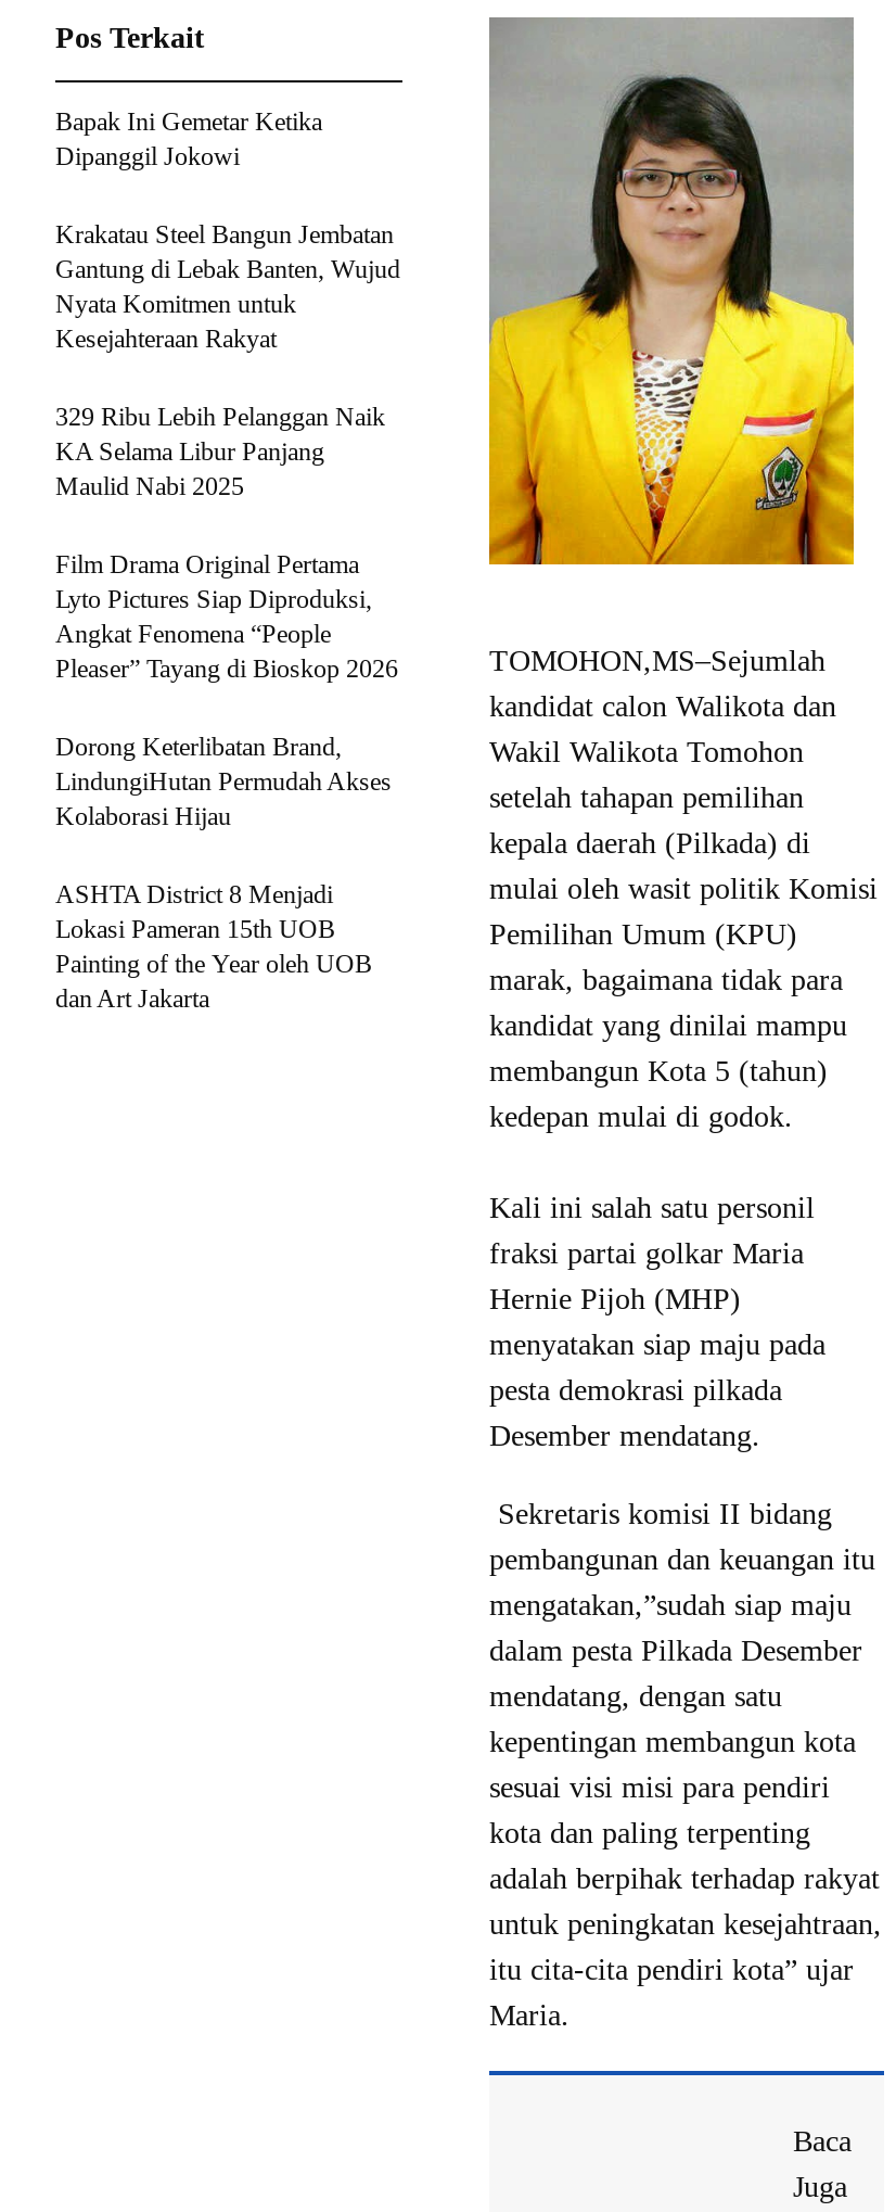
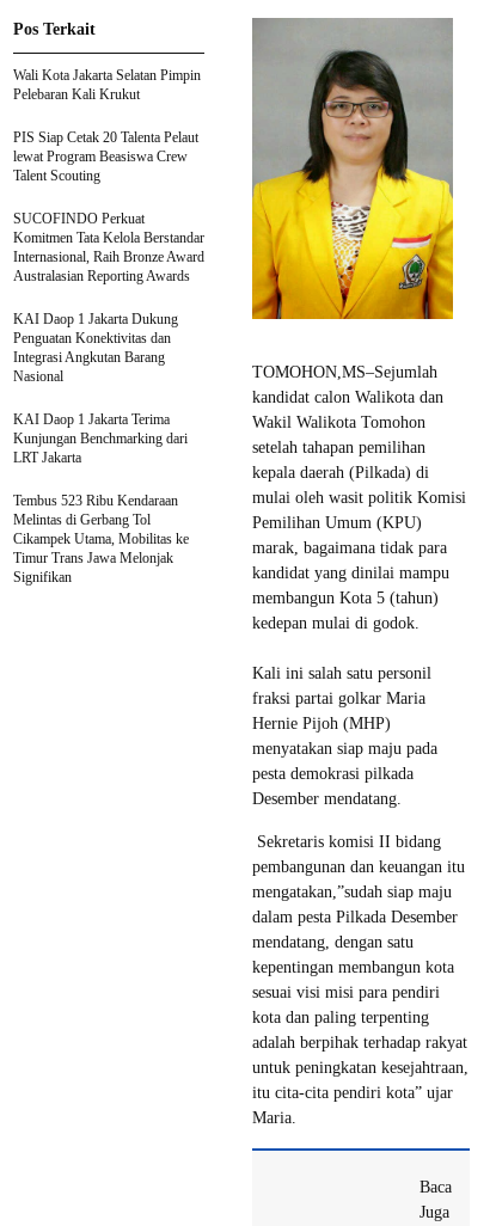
[55,106,322,171] Bapak Ini Gemetar Ketika | Dipanggil Jokowi -> [13,67,201,103] Wali Kota Jakarta Selatan Pimpin | Pelebaran Kali Krukut
[55,219,400,354] Krakatau Steel Bangun Jembatan | Gantung di Lebak Banten, Wujud | Nyata Komitmen untuk | Kesejahteraan Rakyat -> [13,129,198,184] PIS Siap Cetak 20 Talenta Pelaut | lewat Program Beasiswa Crew | Talent Scouting
[55,402,385,501] 329 Ribu Lebih Pelanggan Naik | KA Selama Libur Panjang | Maulid Nabi 2025 -> [13,210,204,284] SUCOFINDO Perkuat | Komitmen Tata Kelola Berstandar | Internasional, Raih Bronze Award | Australasian Reporting Awards
[55,549,398,684] Film Drama Original Pertama | Lyto Pictures Siap Diproduksi, | Angkat Fenomena “People | Pleaser” Tayang di Bioskop 2026 -> [13,311,178,385] KAI Daop 1 Jakarta Dukung | Penguatan Konektivitas dan | Integrasi Angkutan Barang | Nasional
[55,732,392,831] Dorong Keterlibatan Brand, | LindungiHutan Permudah Akses | Kolaborasi Hijau -> [13,411,188,466] KAI Daop 1 Jakarta Terima | Kunjungan Benchmarking dari | LRT Jakarta
[55,879,372,1014] ASHTA District 8 Menjadi | Lokasi Pameran 15th UOB | Painting of the Year oleh UOB | dan Art Jakarta -> [13,492,189,586] Tembus 523 Ribu Kendaraan | Melintas di Gerbang Tol | Cikampek Utama, Mobilitas ke | Timur Trans Jawa Melonjak | Signifikan

